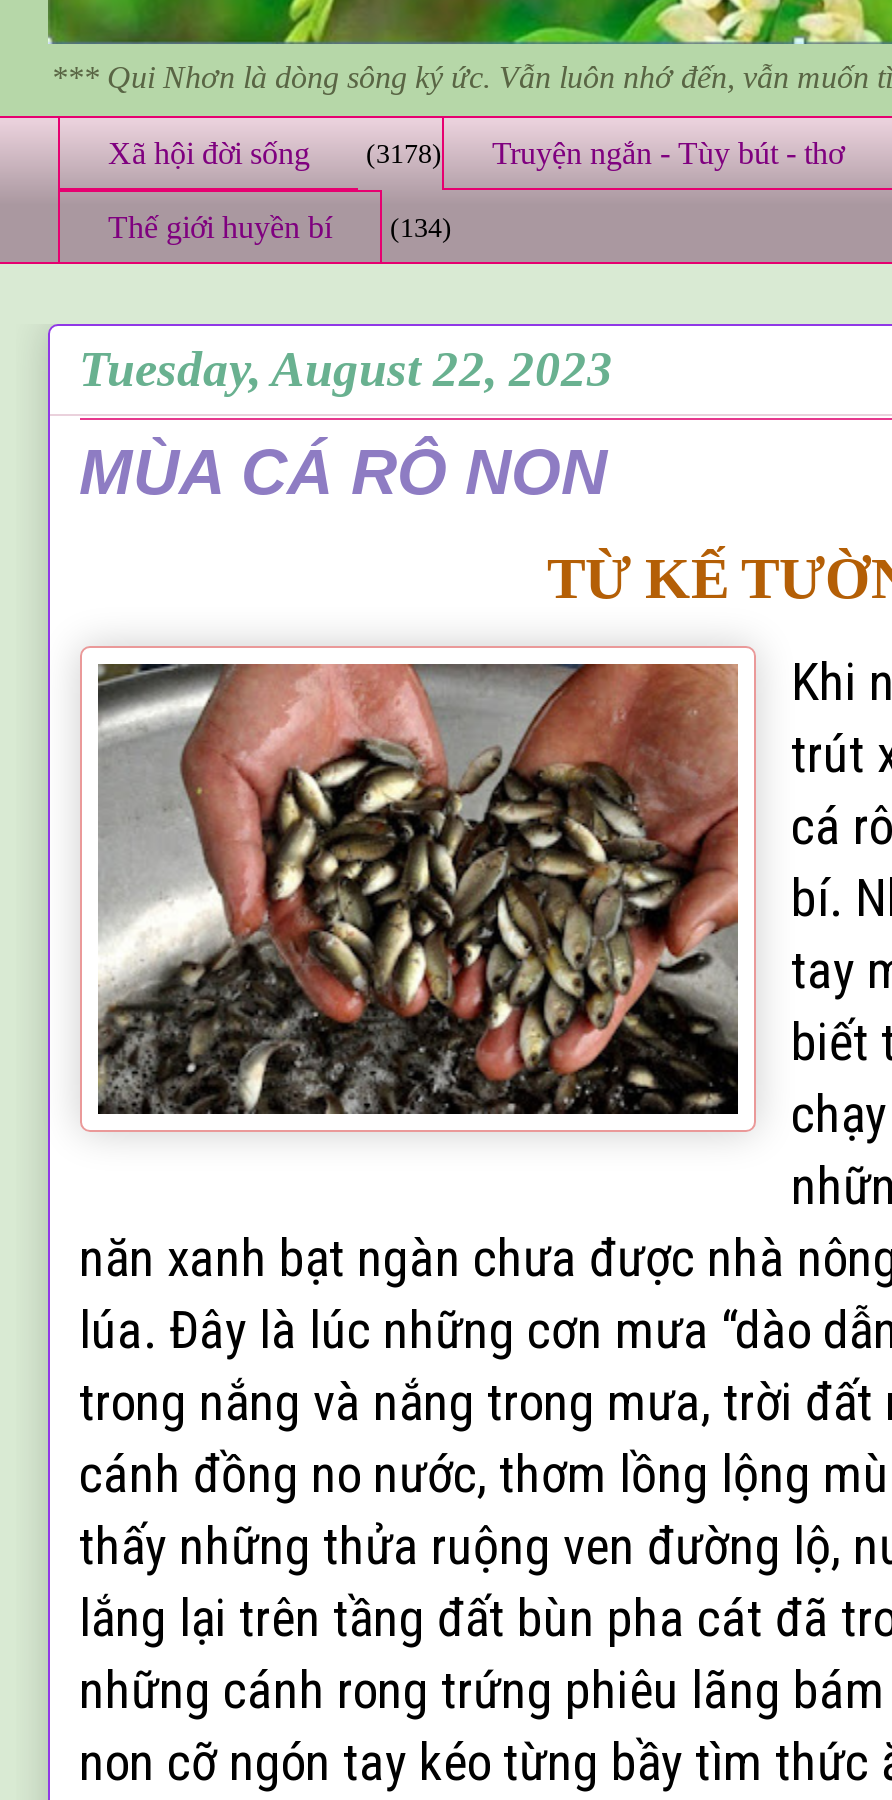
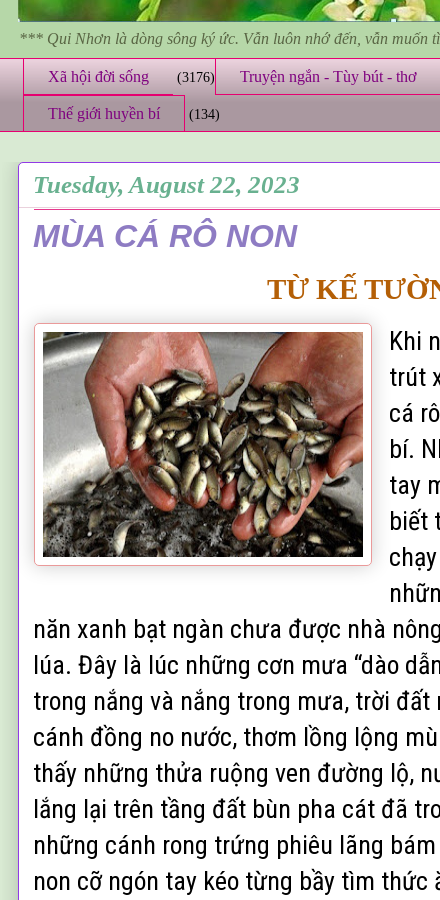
[108,135,844,169] Xã hội đời sống (3178) Truyện ngắn - Tùy bút - thơ -> [48,68,416,85] Xã hội đời sống (3176) Truyện ngắn - Tùy bút - thơ

